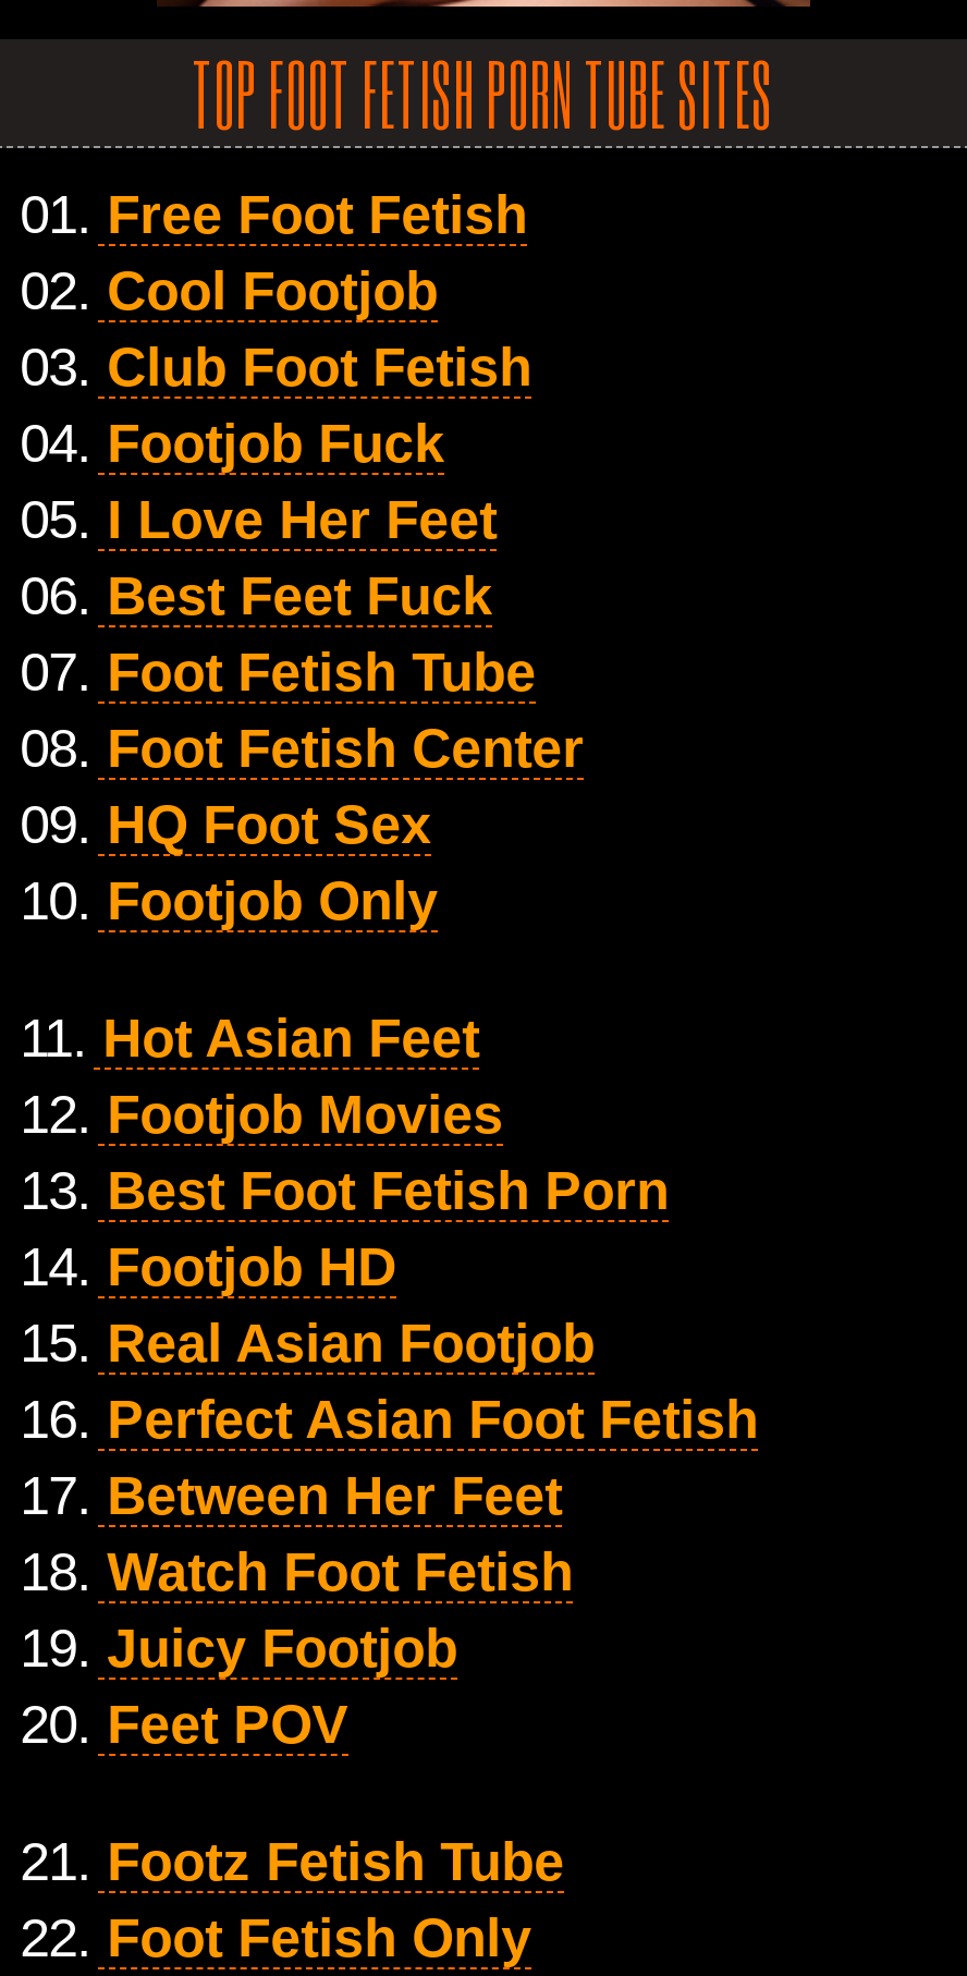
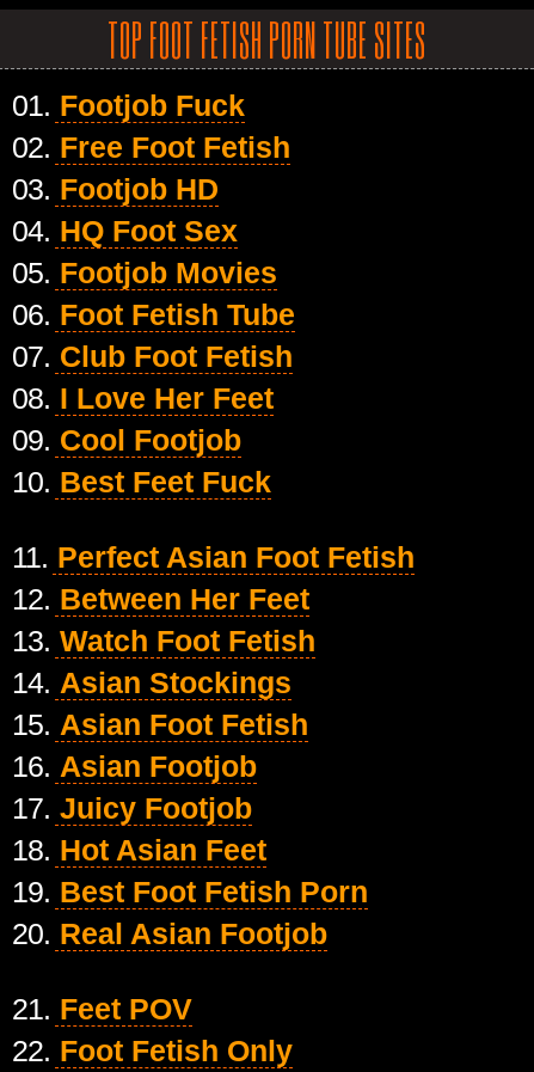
[20,184,584,931] 01. Free Foot Fetish | 02. Cool Footjob | 03. Club Foot Fetish | 04. Footjob Fuck | 05. I Love Her Feet | 06. Best Feet Fuck | 07. Foot Fetish Tube | 08. Foot Fetish Center | 09. HQ Foot Sex | 10. Footjob Only -> [12,89,295,499] 01. Footjob Fuck | 02. Free Foot Fetish | 03. Footjob HD | 04. HQ Foot Sex | 05. Footjob Movies | 06. Foot Fetish Tube | 07. Club Foot Fetish | 08. I Love Her Feet | 09. Cool Footjob | 10. Best Feet Fuck
[20,1007,758,1754] 11. Hot Asian Feet | 12. Footjob Movies | 13. Best Foot Fetish Porn | 14. Footjob HD | 15. Real Asian Footjob | 16. Perfect Asian Foot Fetish | 17. Between Her Feet | 18. Watch Foot Fetish | 19. Juicy Footjob | 20. Feet POV -> [12,541,415,950] 11. Perfect Asian Foot Fetish | 12. Between Her Feet | 13. Watch Foot Fetish | 14. Asian Stockings | 15. Asian Foot Fetish | 16. Asian Footjob | 17. Juicy Footjob | 18. Hot Asian Feet | 19. Best Foot Fetish Porn | 20. Real Asian Footjob
[20,1831,564,1892] 21. Footz Fetish Tube -> [12,992,192,1026] 21. Feet POV

